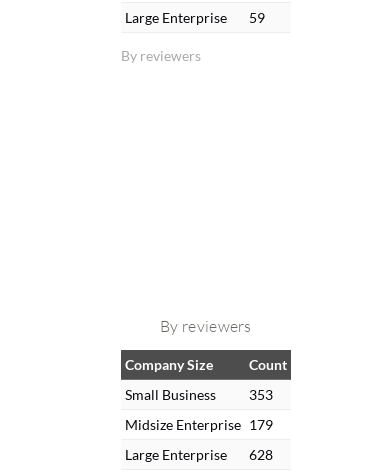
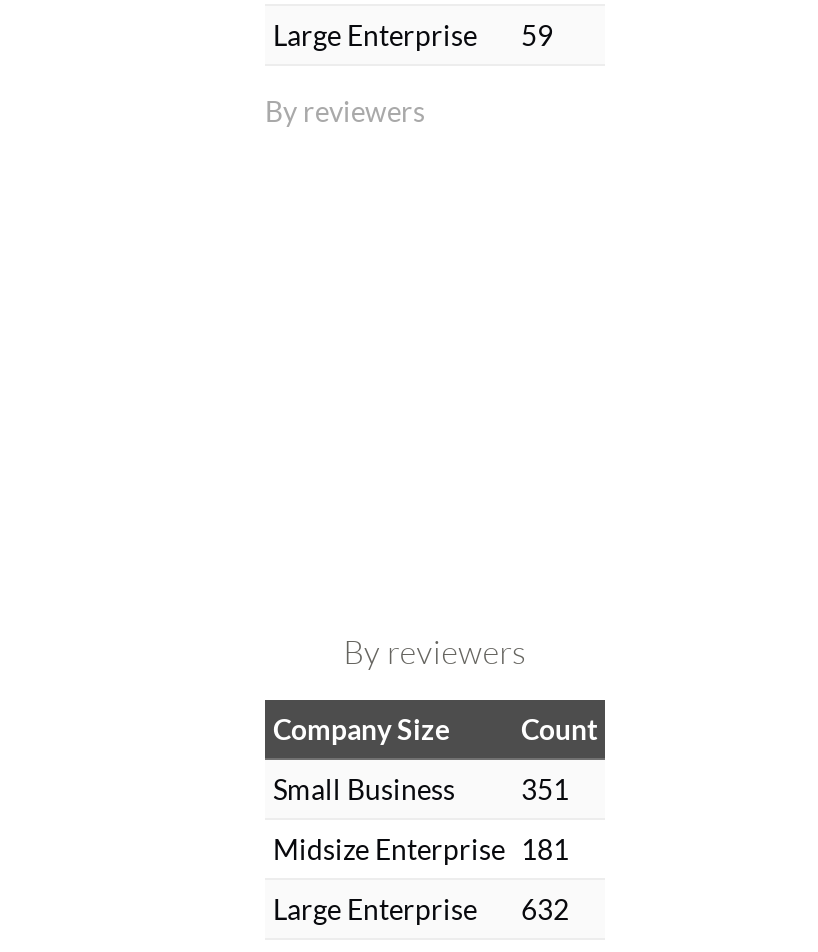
[125,386,273,403] Small Business 353 -> [273,772,569,806] Small Business 351
[125,416,273,433] Midsize Enterprise 179 -> [273,832,569,866] Midsize Enterprise 181
[125,446,273,463] Large Enterprise 628 -> [273,892,569,926] Large Enterprise 632

